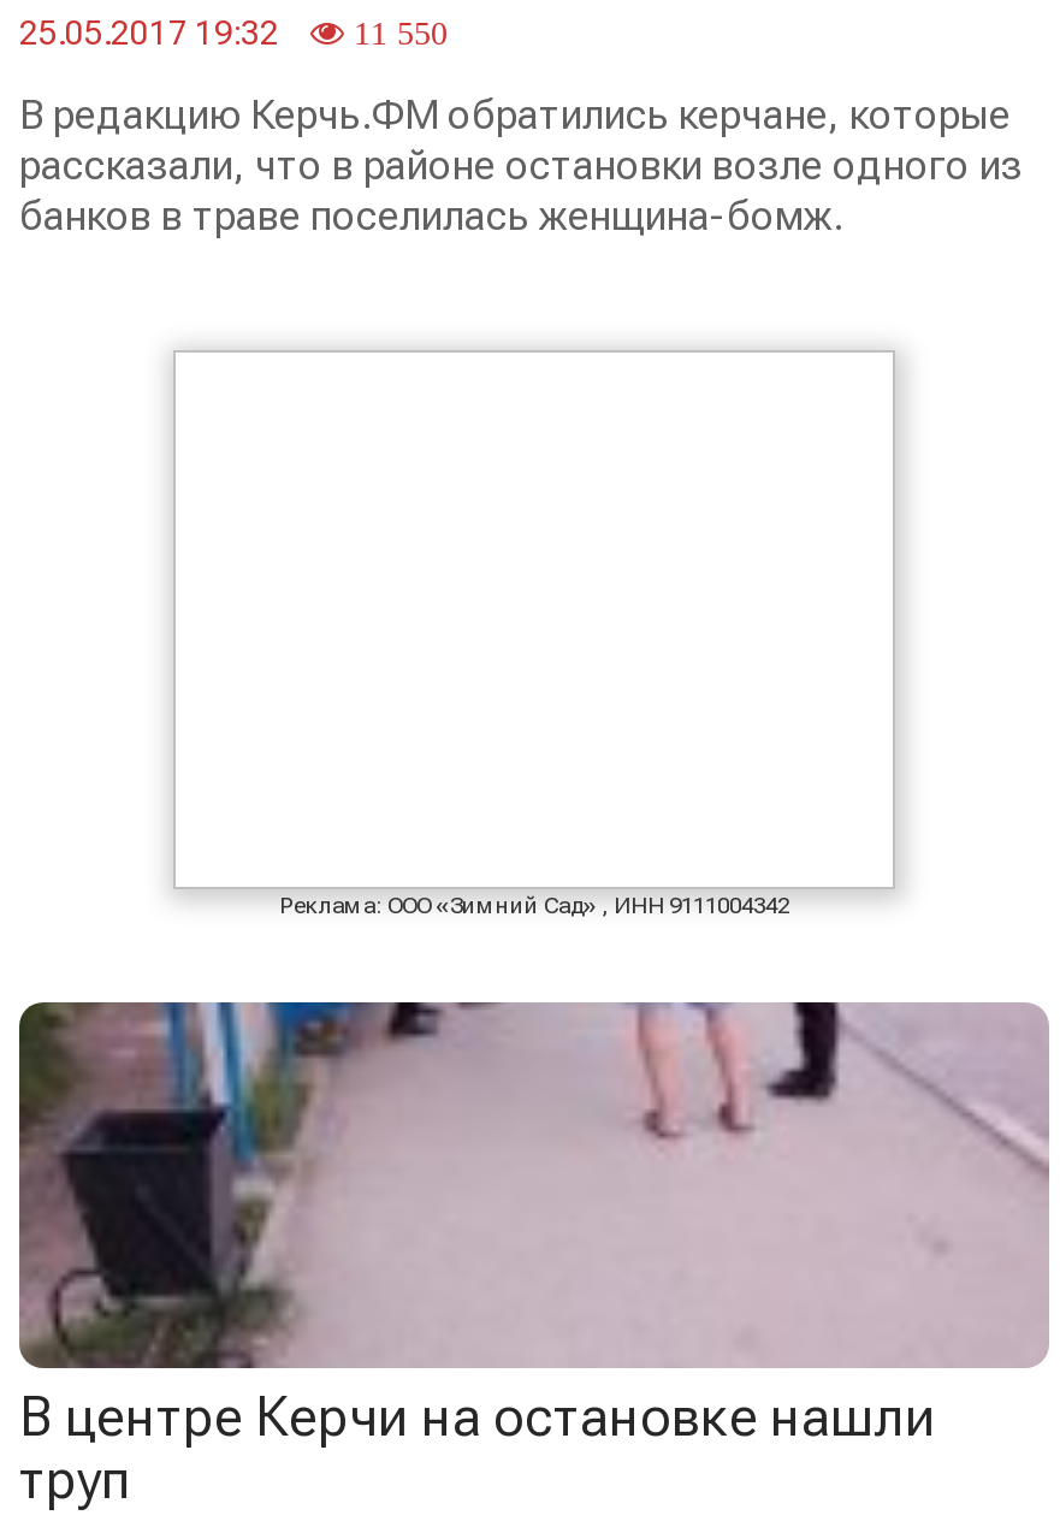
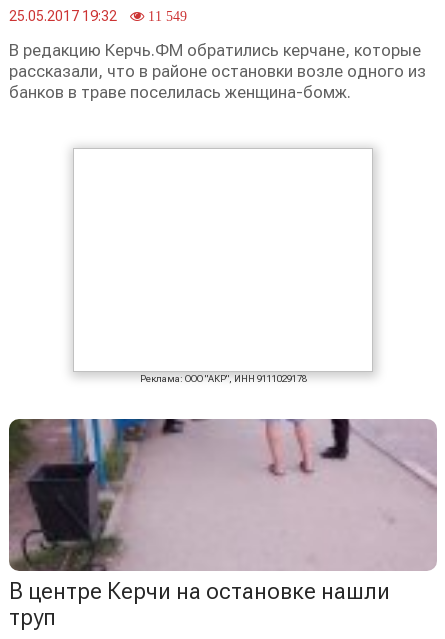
[19,13,448,51] 25.05.2017 19:32 11 550 -> [9,8,187,24] 25.05.2017 19:32 11 549
[279,893,789,919] Реклама: ООО «Зимний Сад» , ИНН 9111004342 -> [139,373,306,384] Реклама: ООО "АКР", ИНН 9111029178

